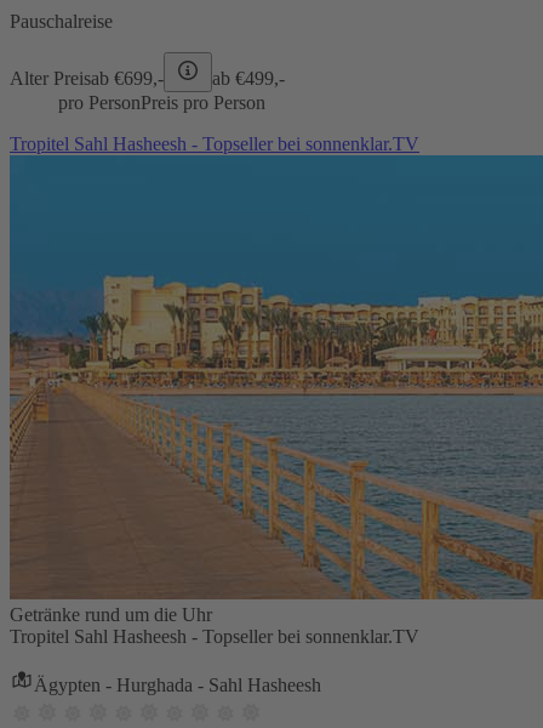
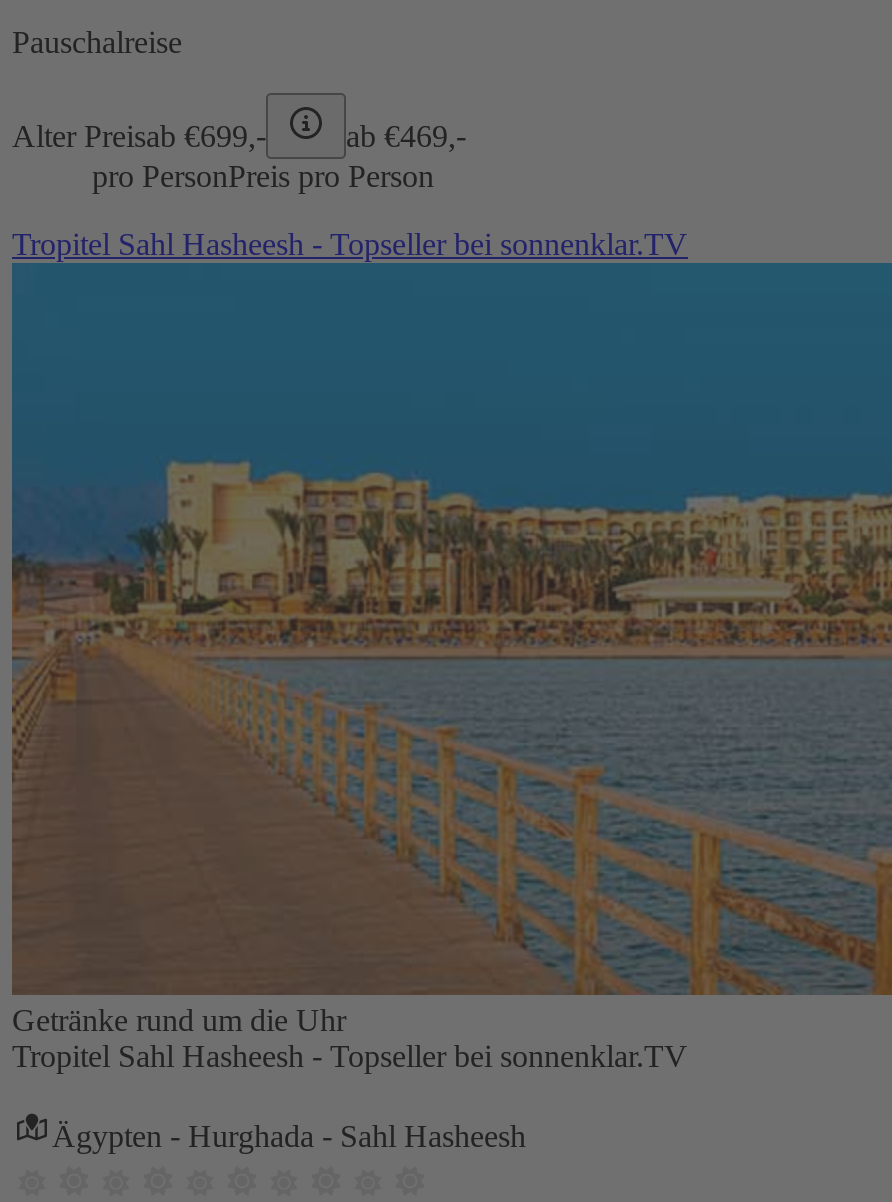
[212,67,285,88] ab €499,- -> [346,118,466,152] ab €469,-

